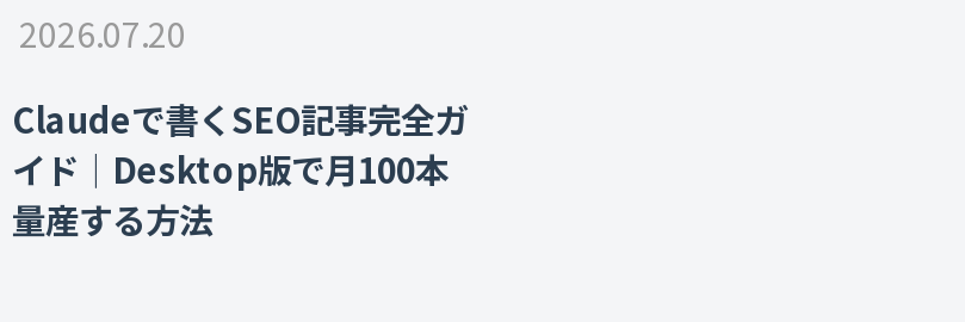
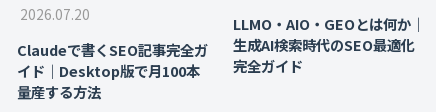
none -> [233,13,425,76] LLMO・AIO・GEOとは何か｜ | 生成AI検索時代のSEO最適化 | 完全ガイド

